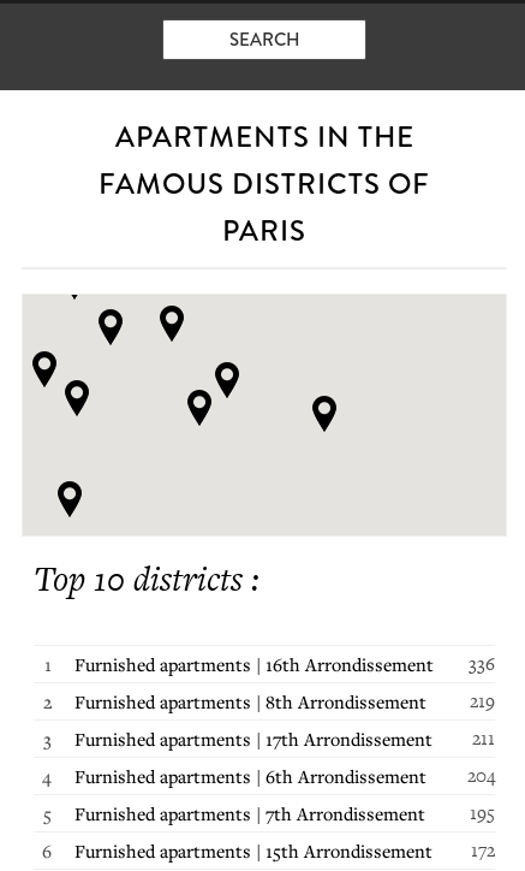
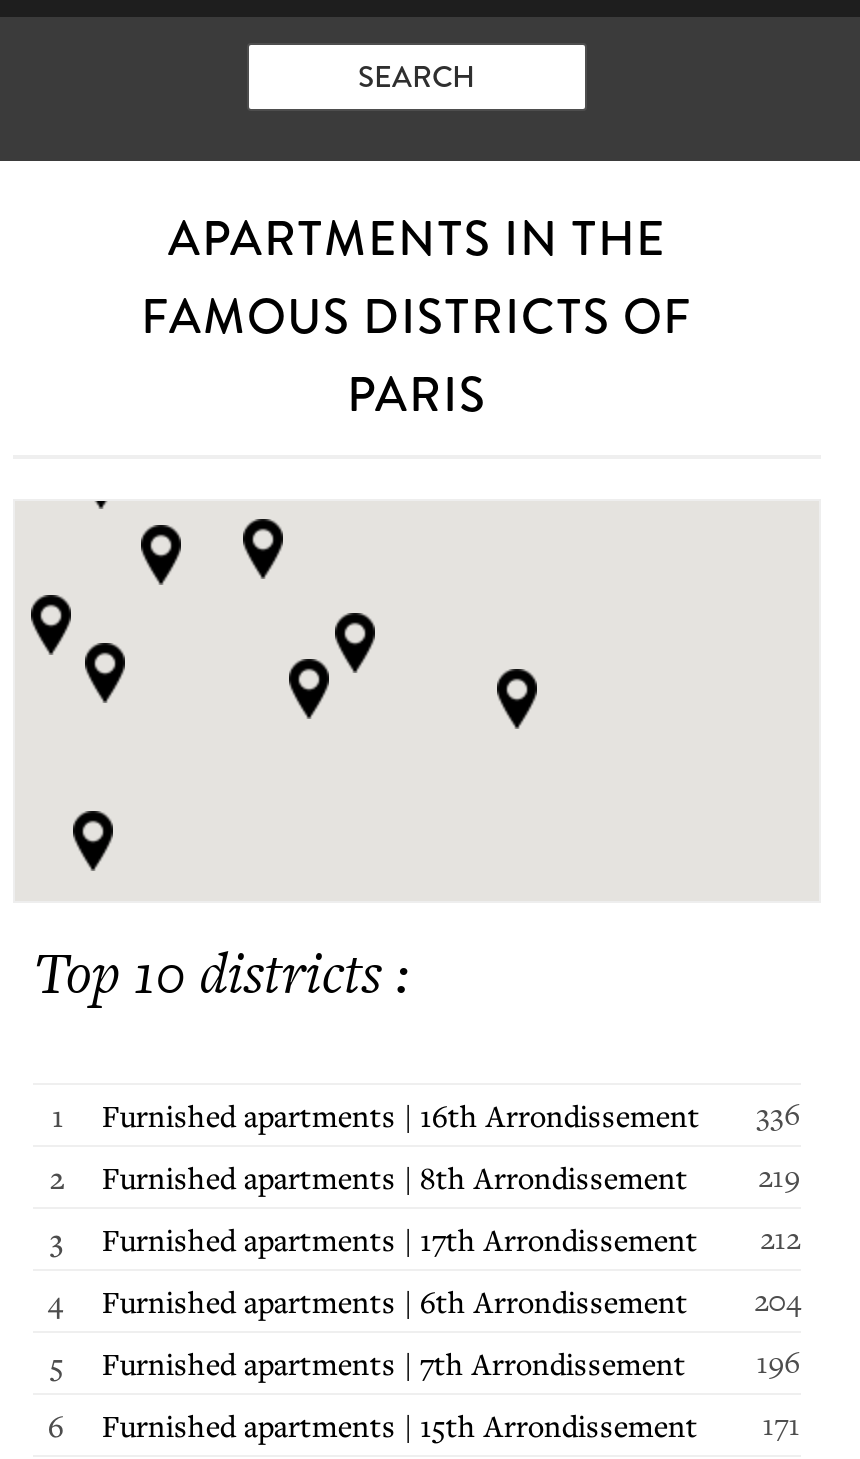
[472,725,494,750] 211 -> [760,1216,800,1258] 212
[469,799,494,825] 195 -> [756,1340,800,1382] 196
[470,837,494,862] 172 -> [762,1402,800,1444] 171

